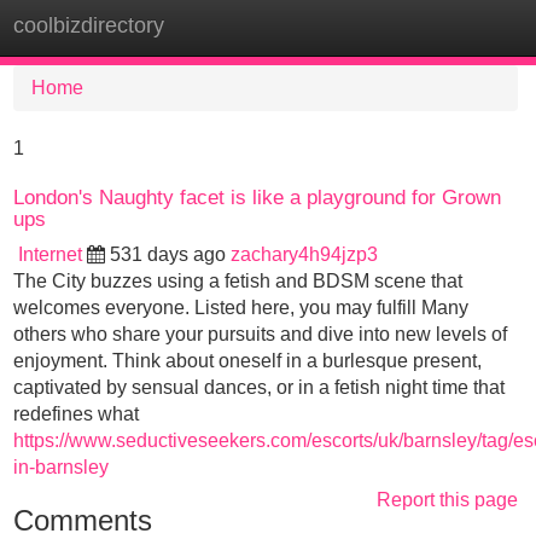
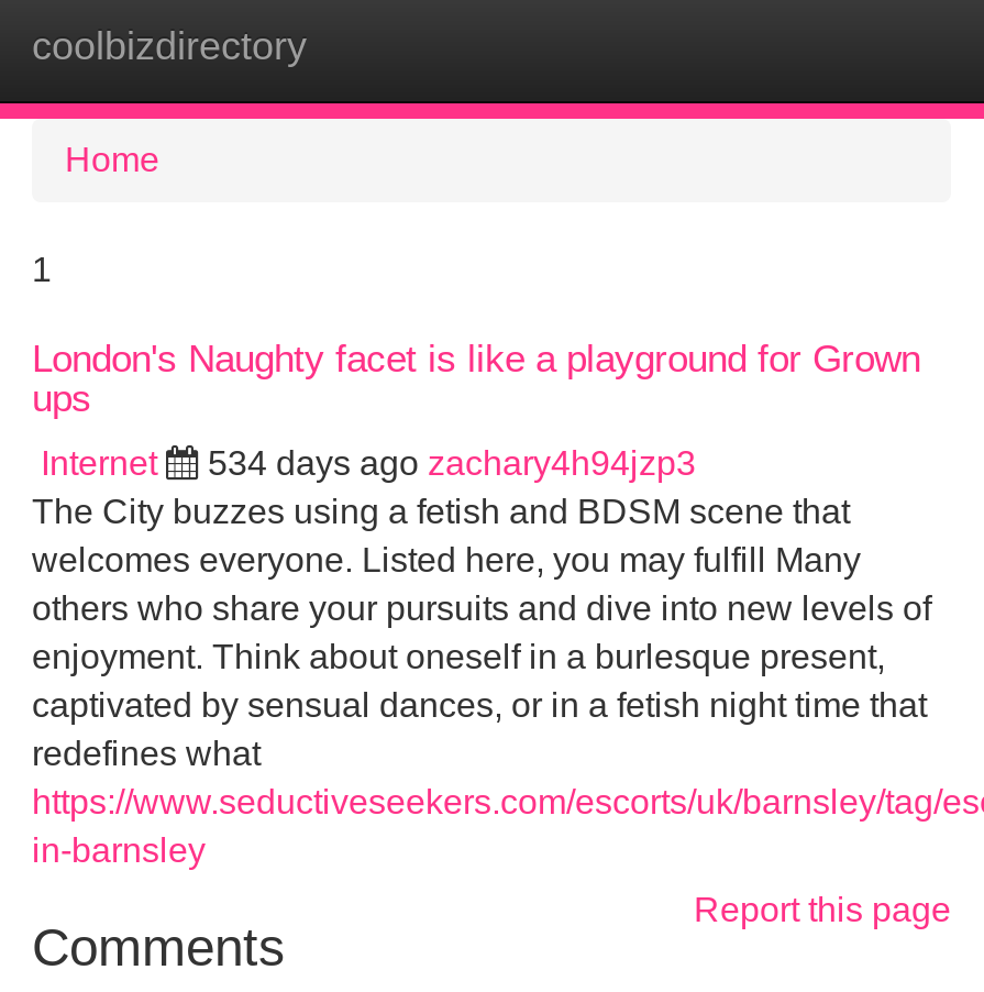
[110,244,378,265] 531 days ago zachary4h94jzp3 -> [208,444,696,482] 534 days ago zachary4h94jzp3

